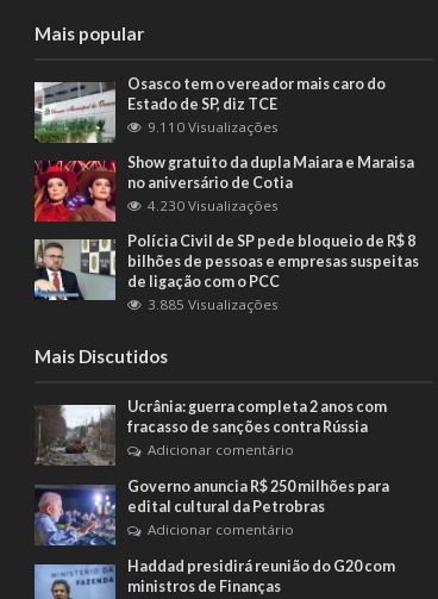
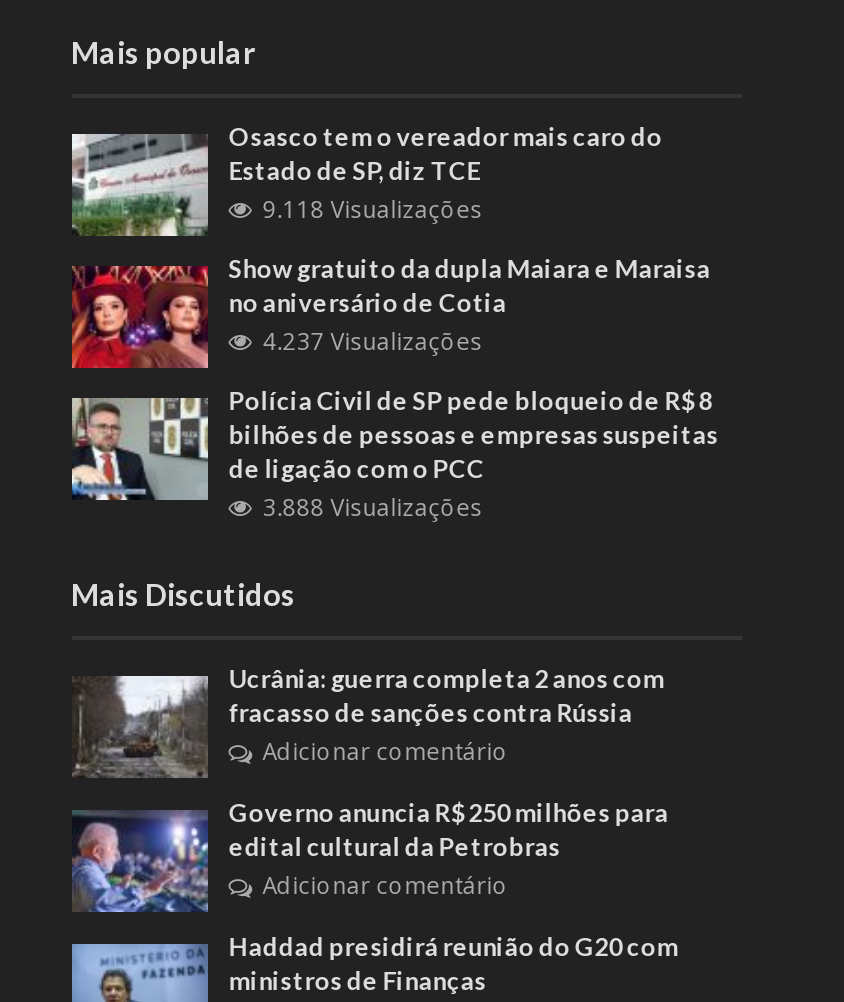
[148,118,279,136] 9.110 Visualizações -> [262,194,482,224] 9.118 Visualizações
[148,197,279,214] 4.230 Visualizações -> [262,326,482,356] 4.237 Visualizações
[148,296,279,313] 3.885 Visualizações -> [262,492,482,522] 3.888 Visualizações

